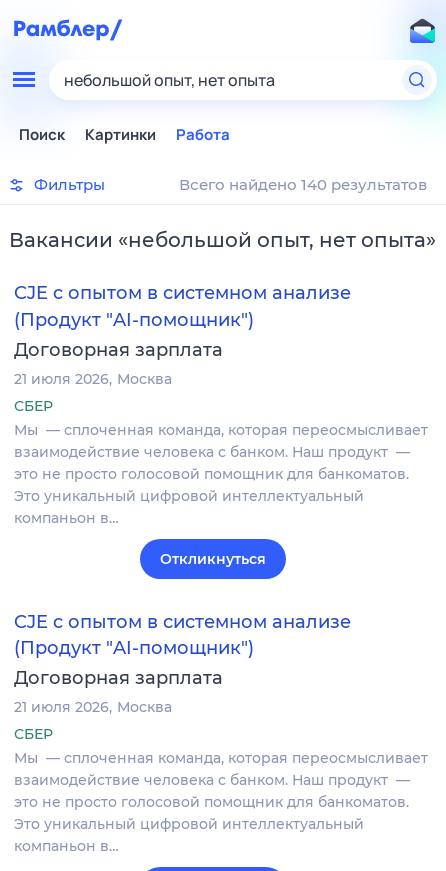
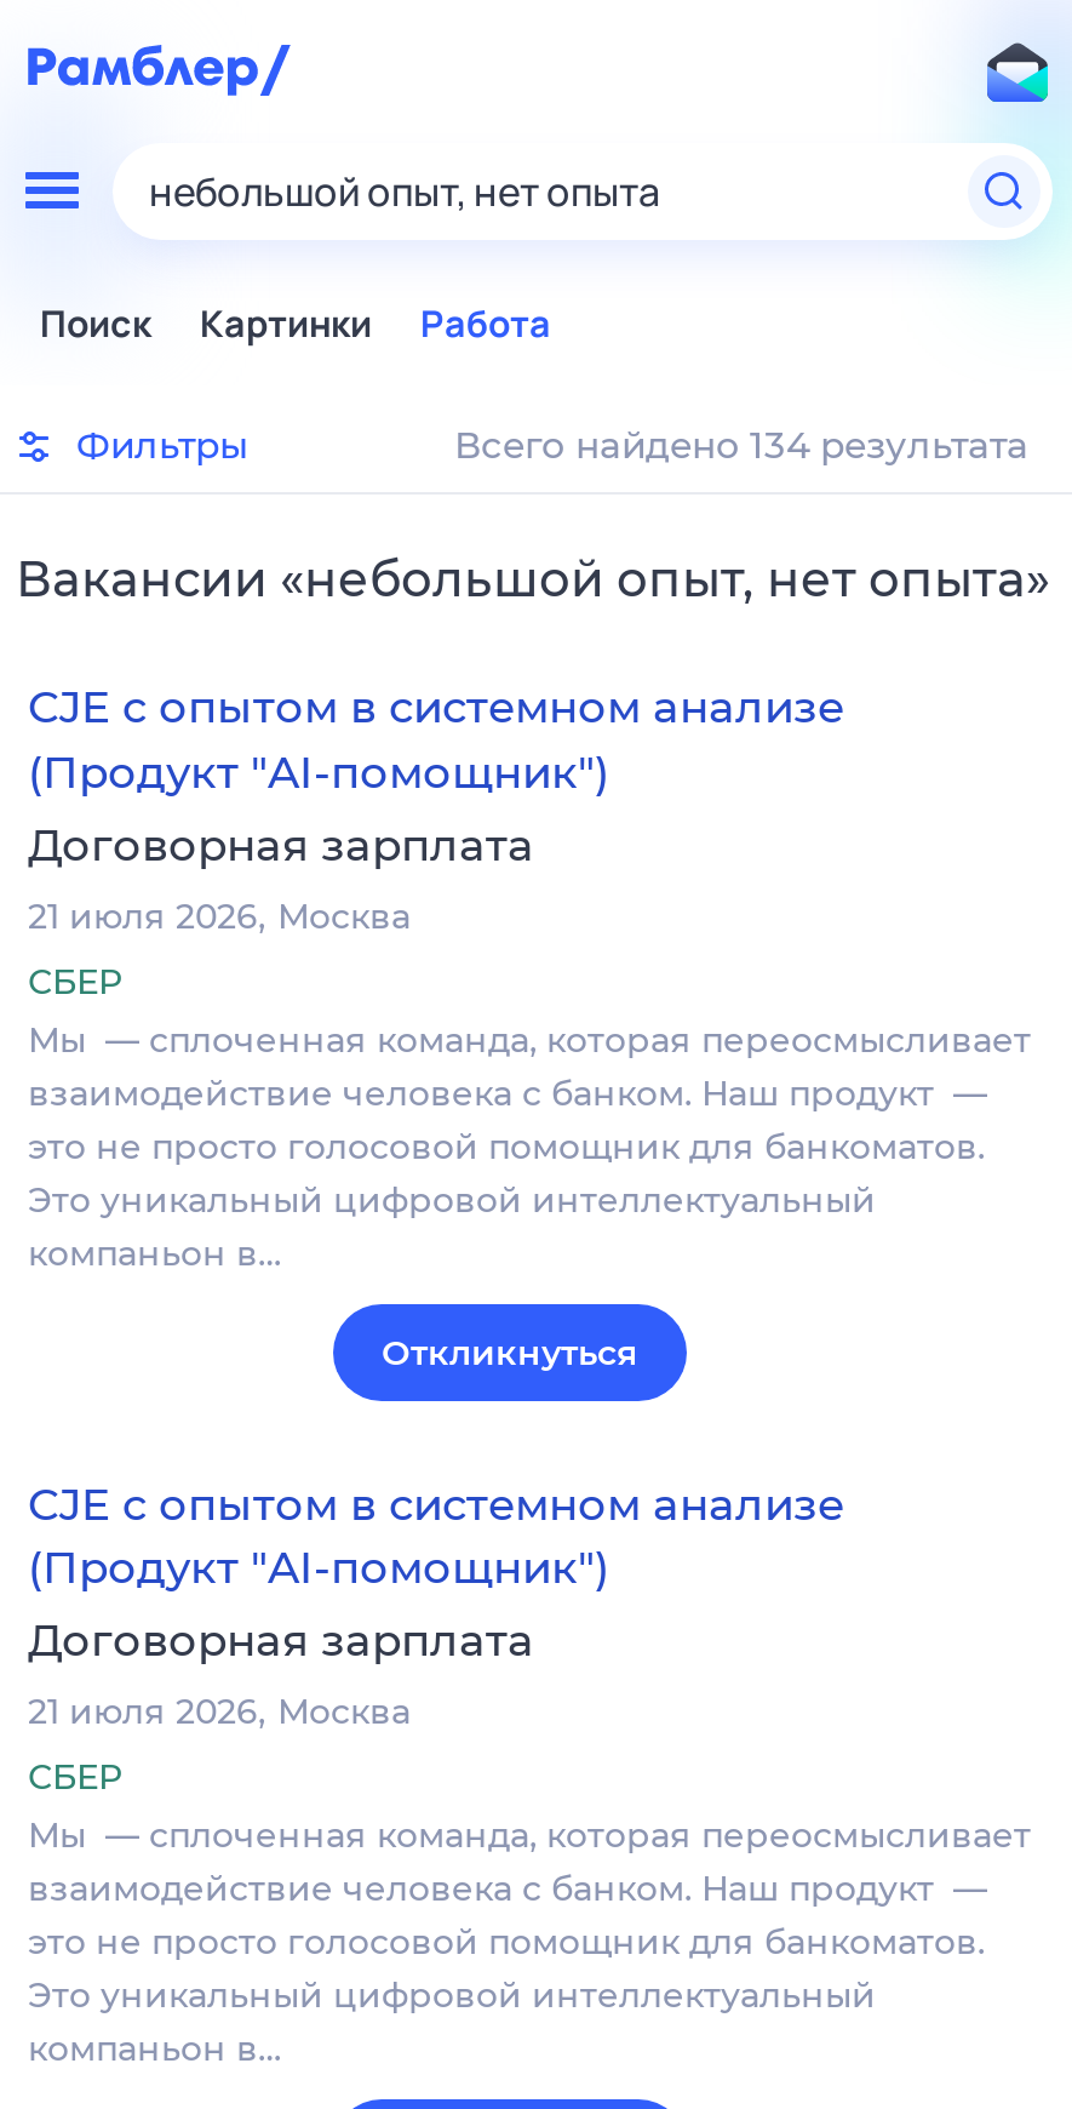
[179,175,427,194] Всего найдено 140 результатов -> [454,422,1028,468] Всего найдено 134 результата

